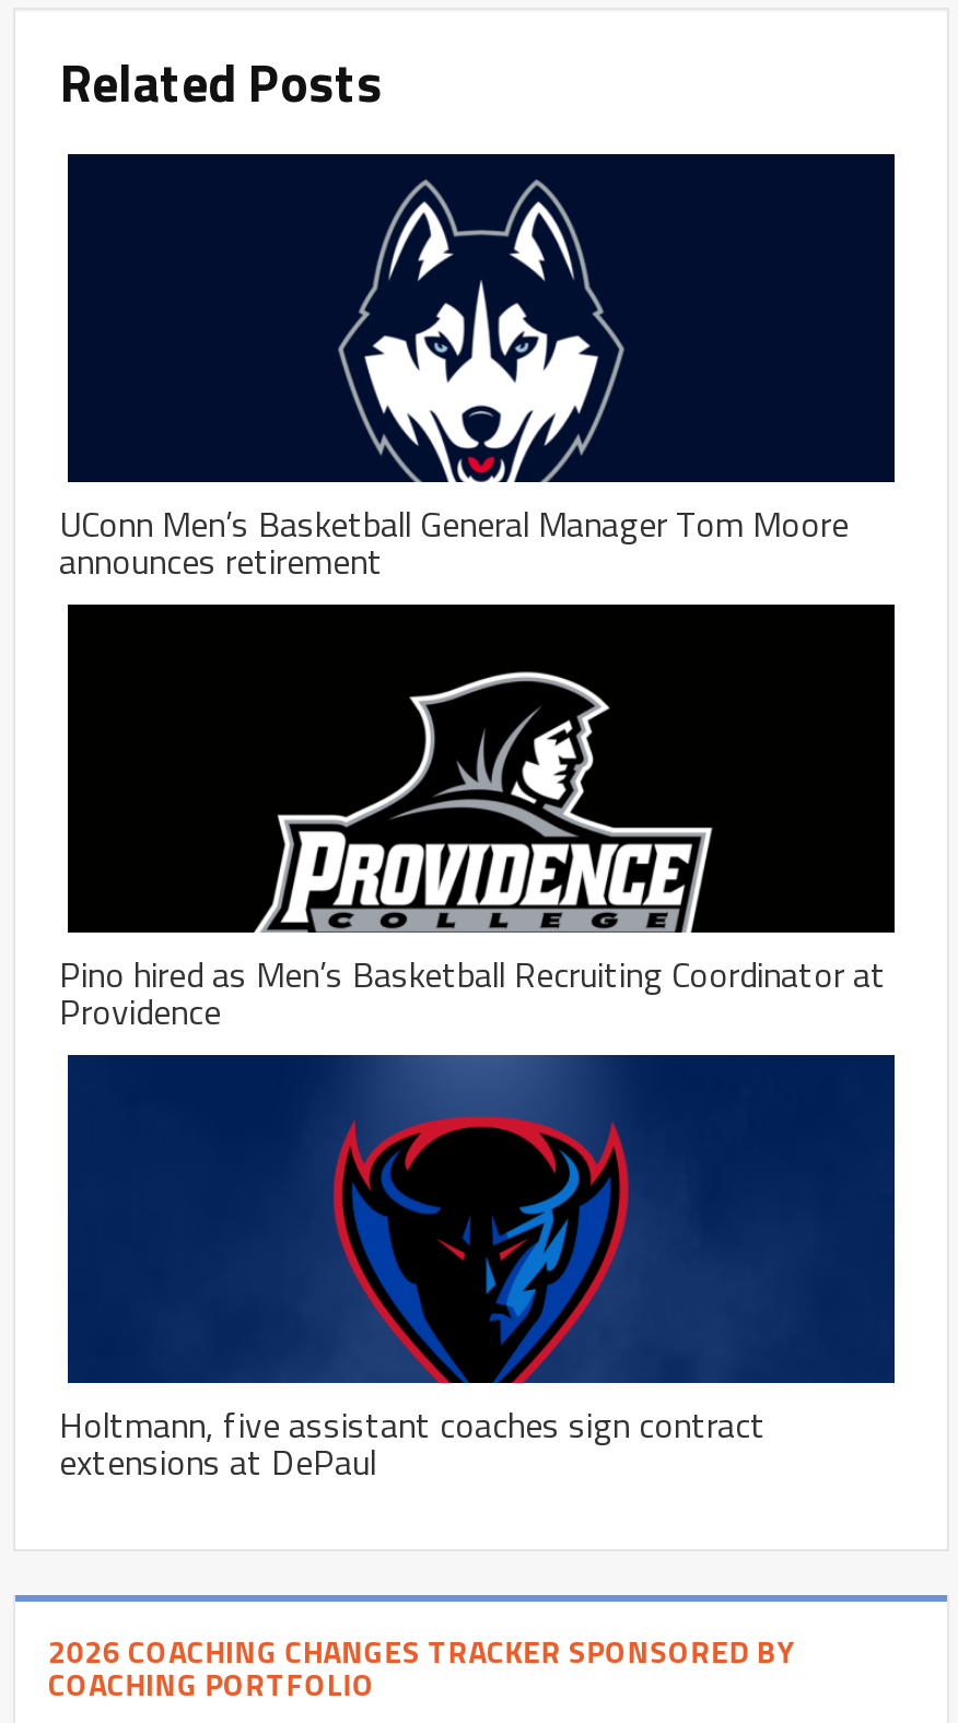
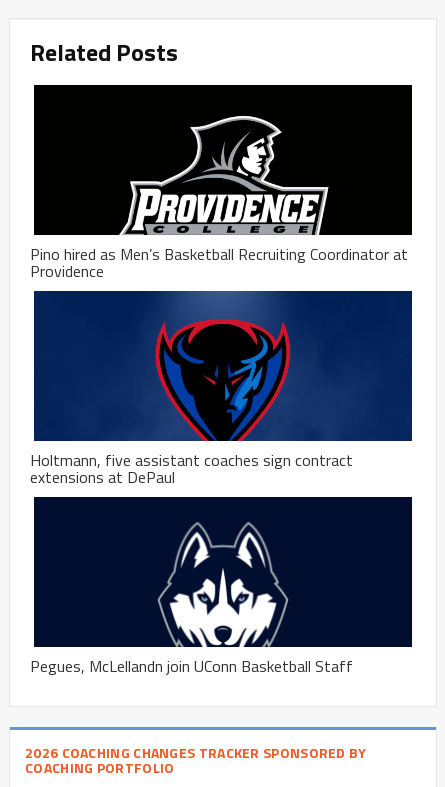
[59,154,895,587] [image] | UConn Men’s Basketball General Manager Tom Moore | announces retirement -> none
moved [59,692,886,1488] -> [30,125,408,489]: [image] | Pino hired as Men’s Basketball Recruiting Coordinator at | Providence | Holtmann, five assistant coaches sign contract | extensions at DePaul
none -> [30,496,413,678] [image] | Pegues, McLellandn join UConn Basketball Staff

